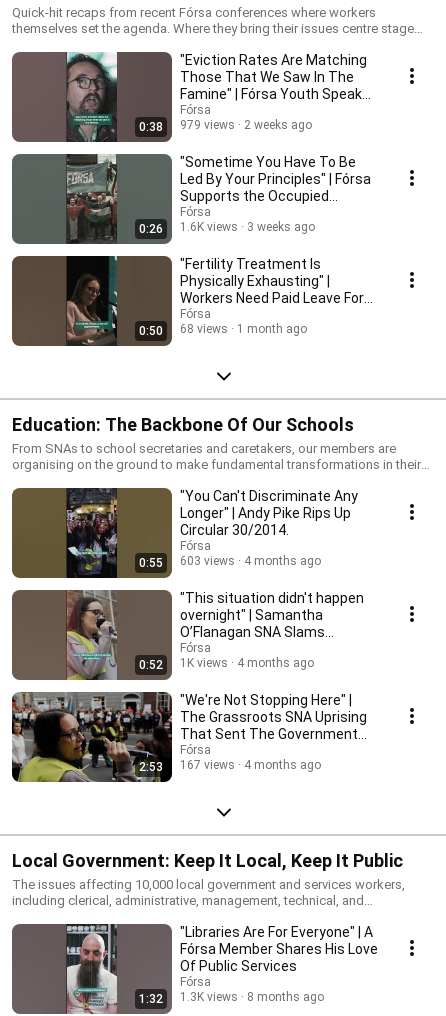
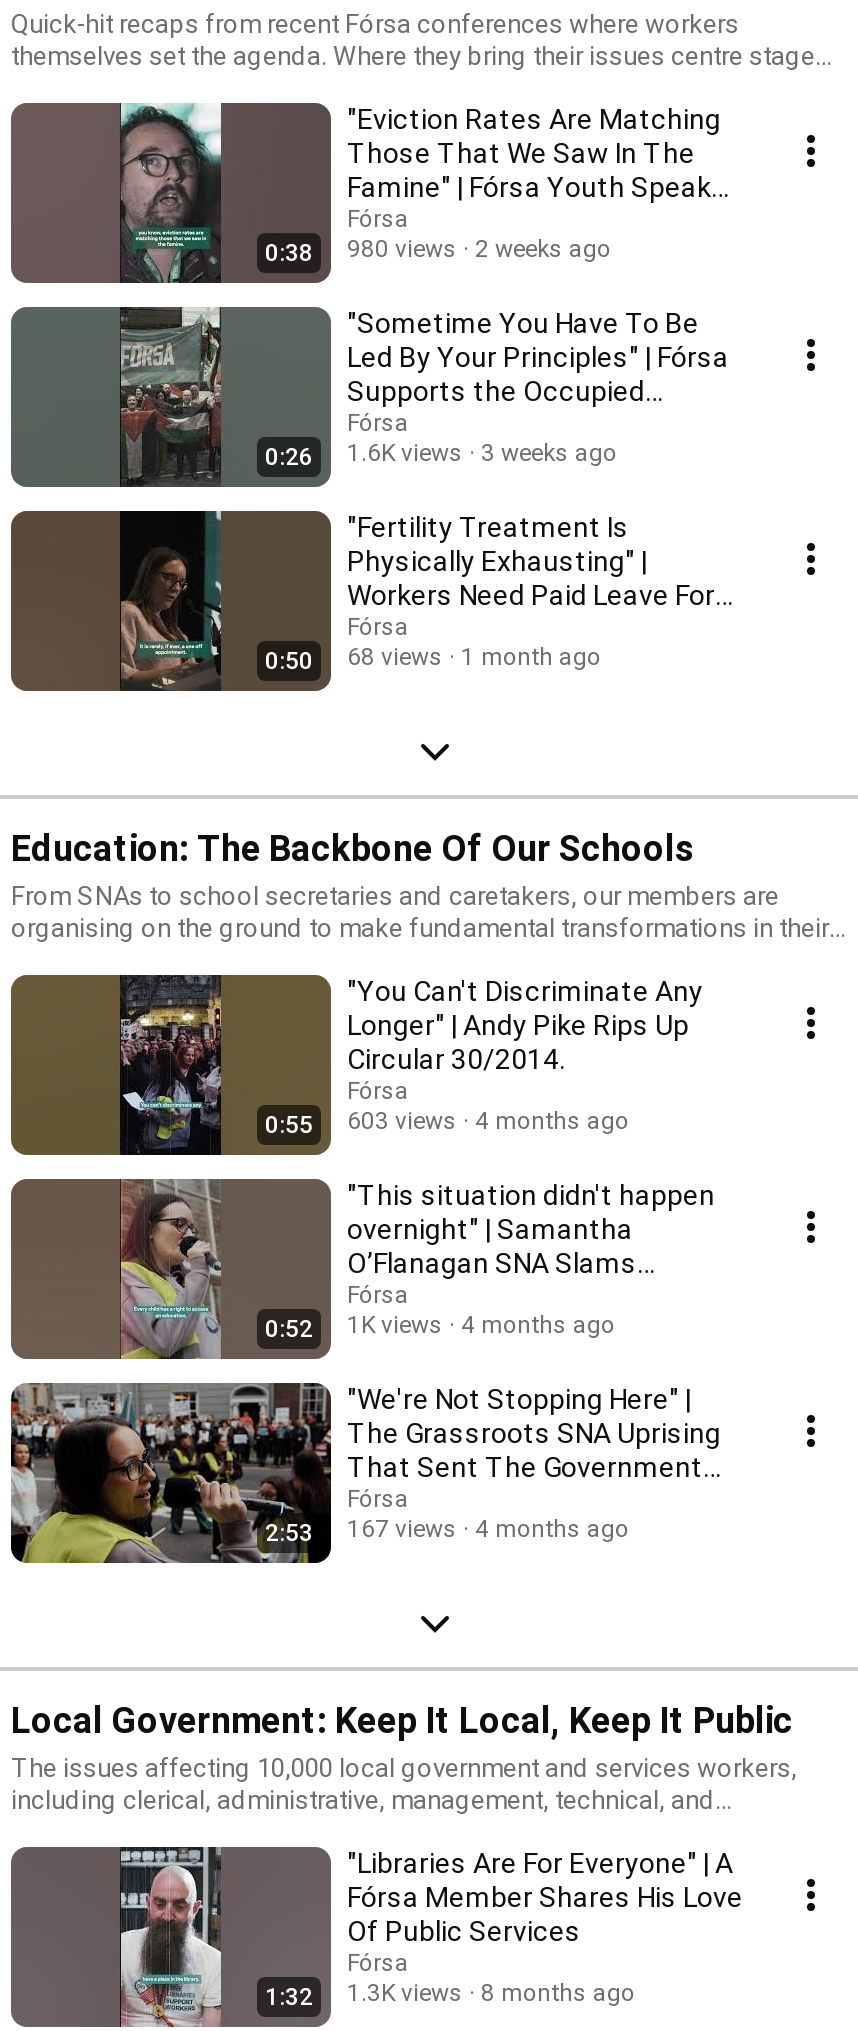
[139,118,312,134] 0:38 979 views 2 weeks ago -> [265,235,611,267] 0:38 980 views 2 weeks ago

